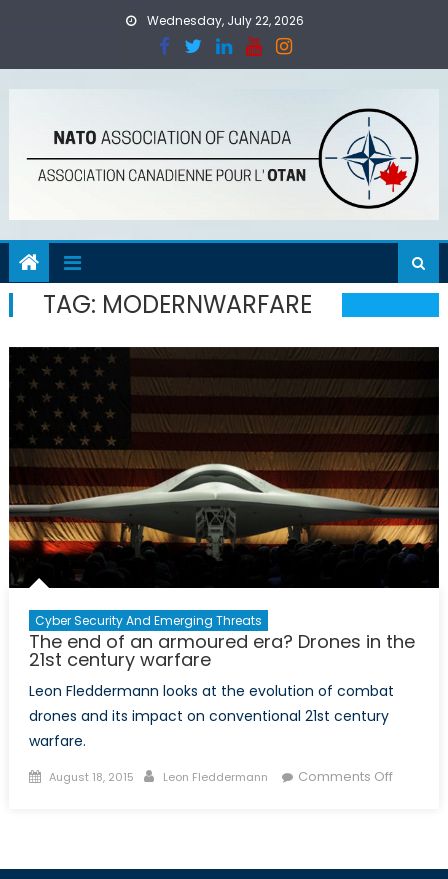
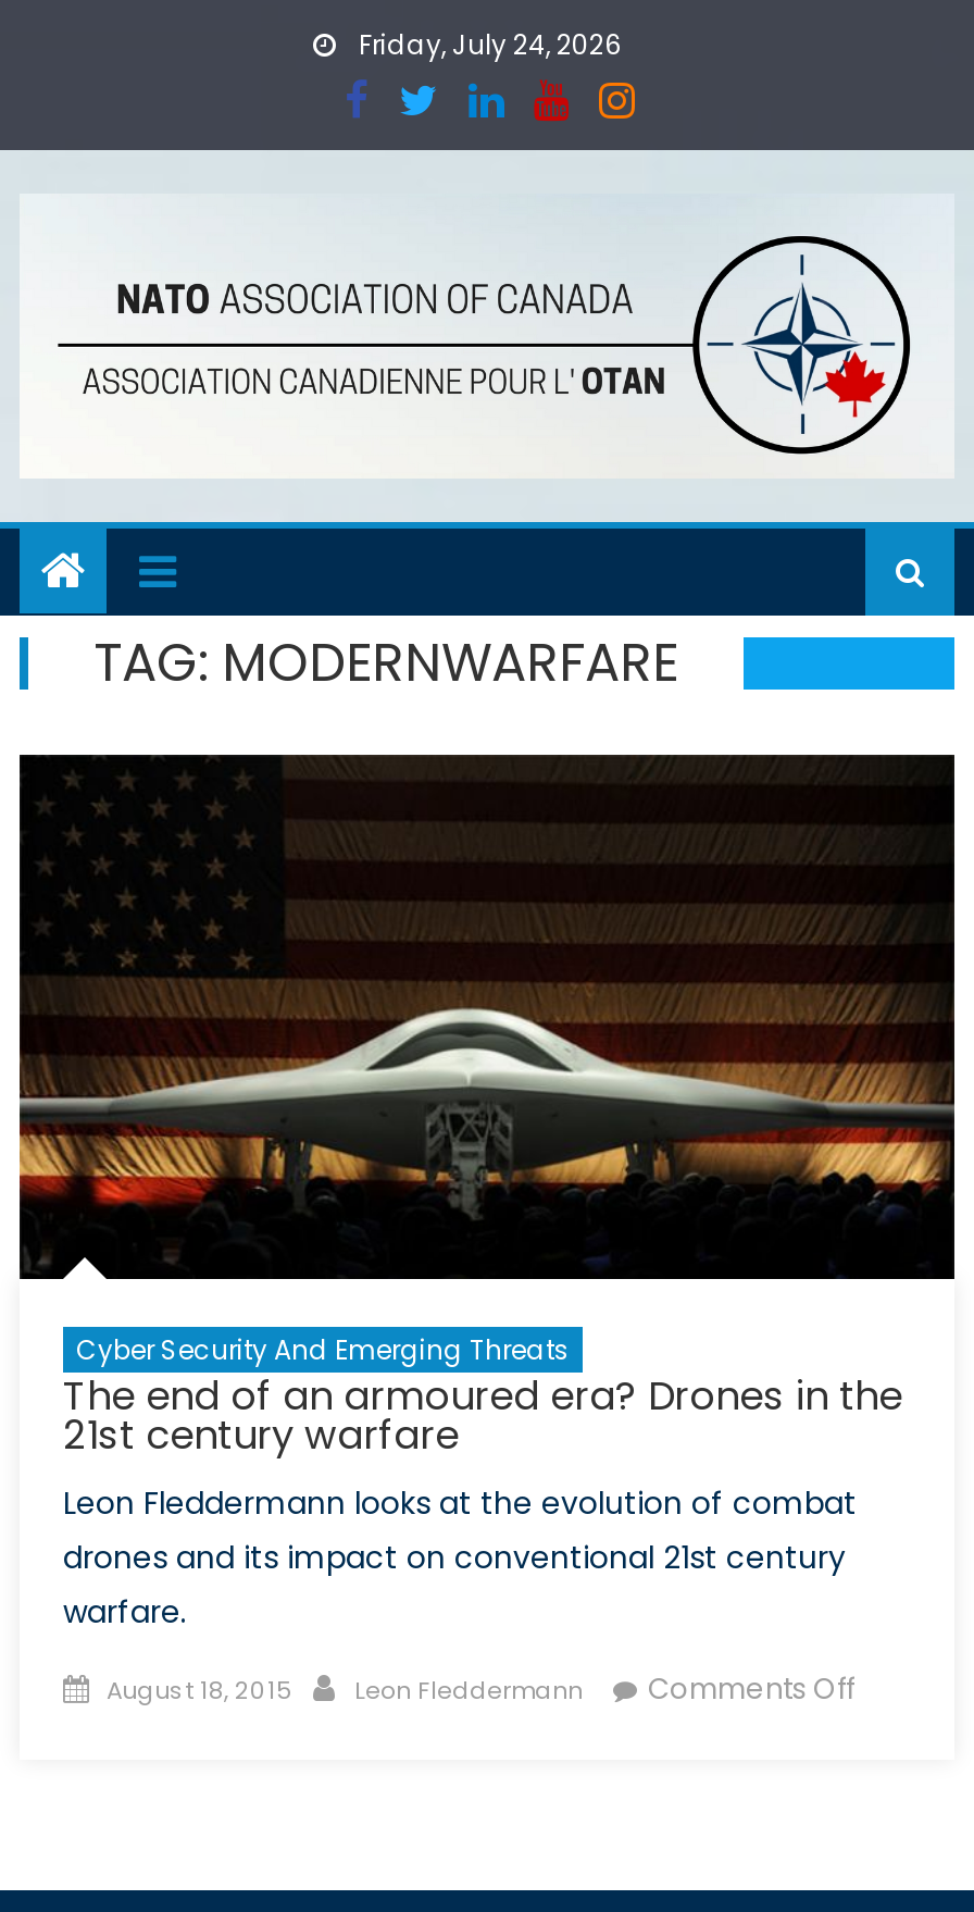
[144,12,304,29] Wednesday, July 22, 2026 -> [352,26,622,63] Friday, July 24, 2026

